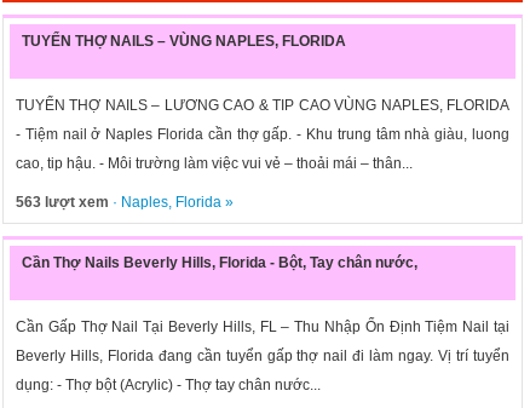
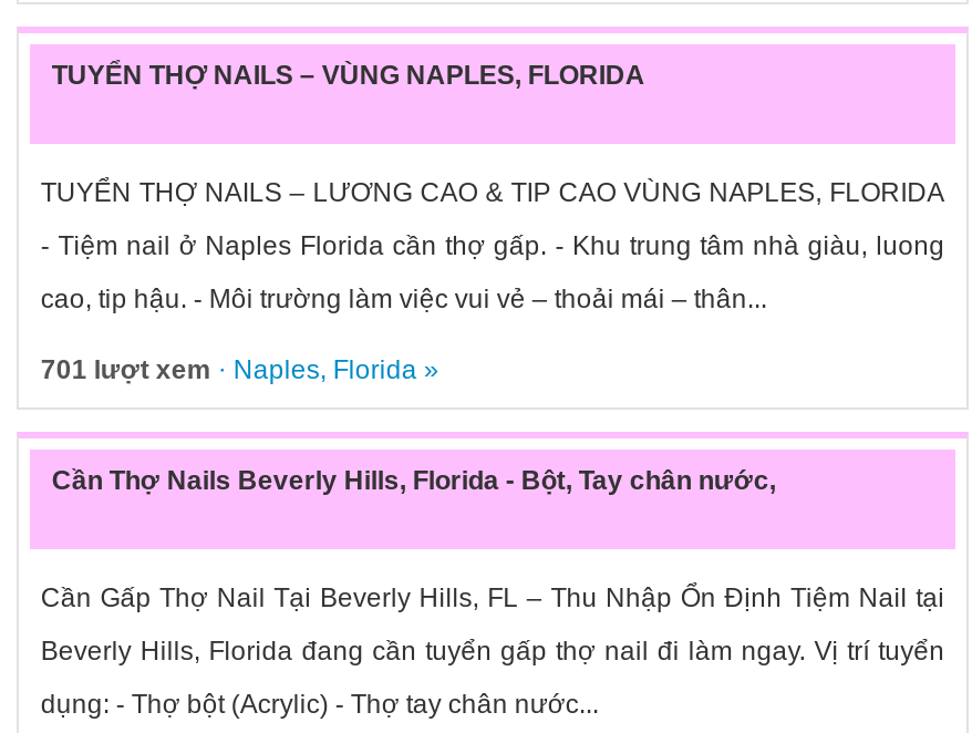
[16,194,233,211] 563 lượt xem · Naples, Florida» -> [41,354,439,385] 701 lượt xem · Naples, Florida»

